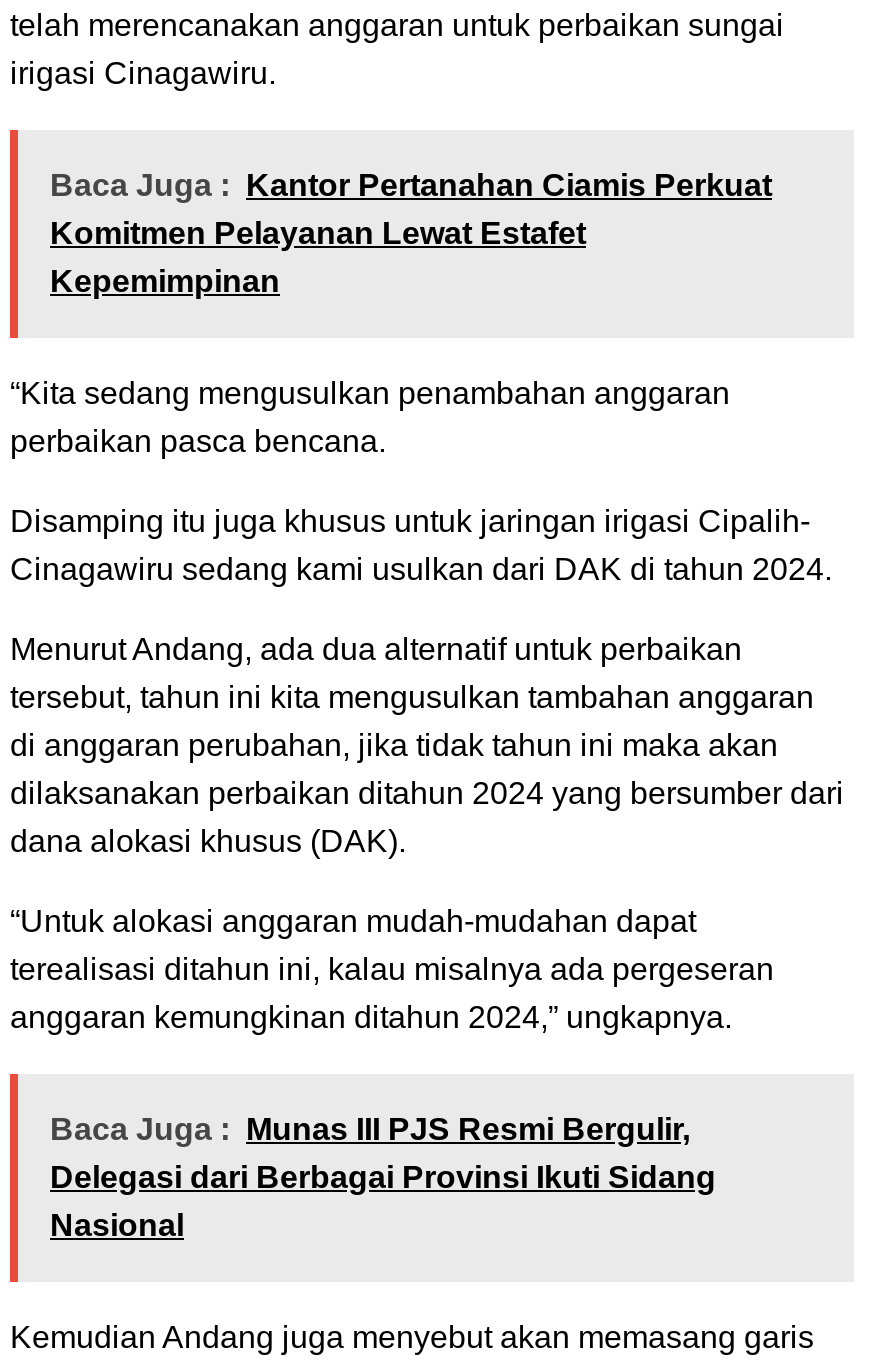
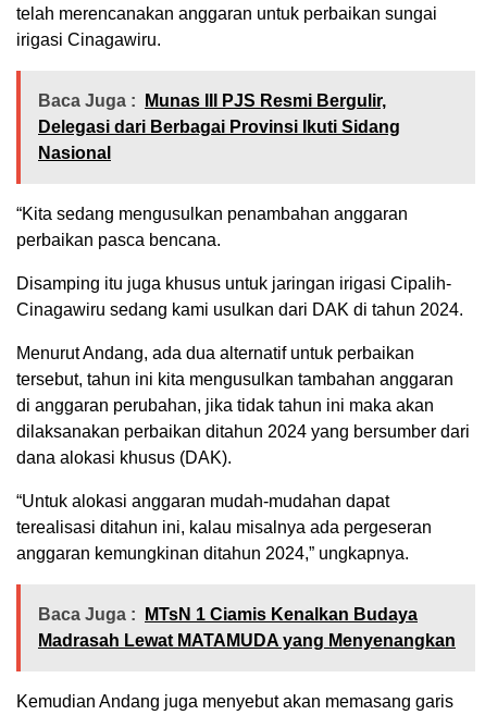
[50,168,772,298] Baca Juga : Kantor Pertanahan Ciamis Perkuat | Komitmen Pelayanan Lewat Estafet | Kepemimpinan -> none
none -> [38,605,456,650] Baca Juga : MTsN 1 Ciamis Kenalkan Budaya | Madrasah Lewat MATAMUDA yang Menyenangkan
moved [50,1112,716,1242] -> [38,91,400,162]: Baca Juga : Munas III PJS Resmi Bergulir, | Delegasi dari Berbagai Provinsi Ikuti Sidang | Nasional

